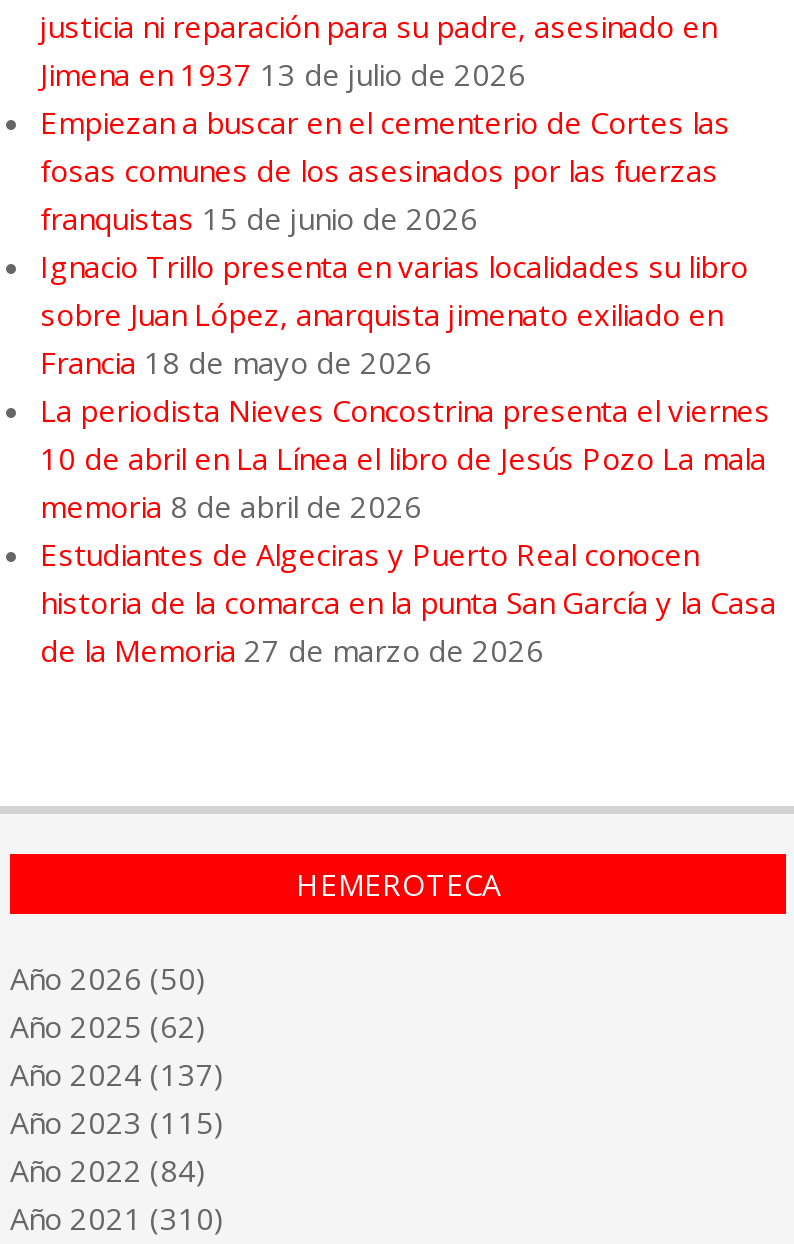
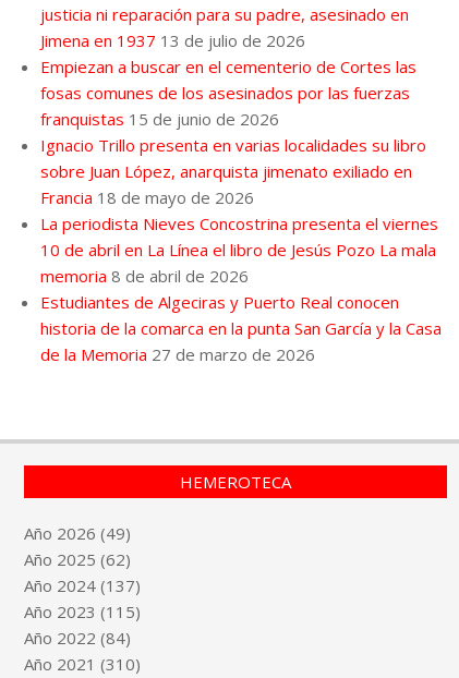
[10,957,206,997] Año 2026 (50) -> [24,522,131,543] Año 2026 (49)

